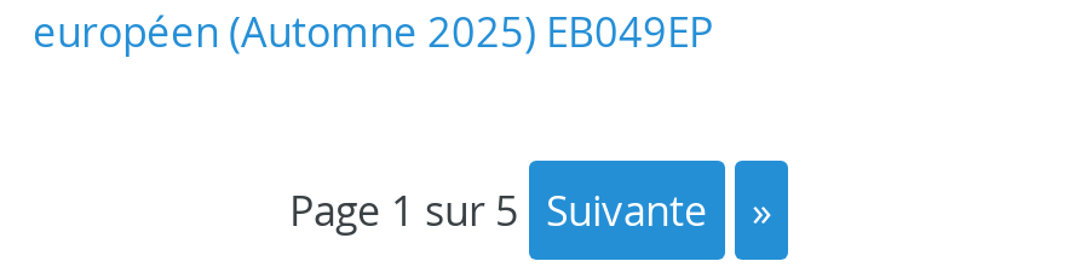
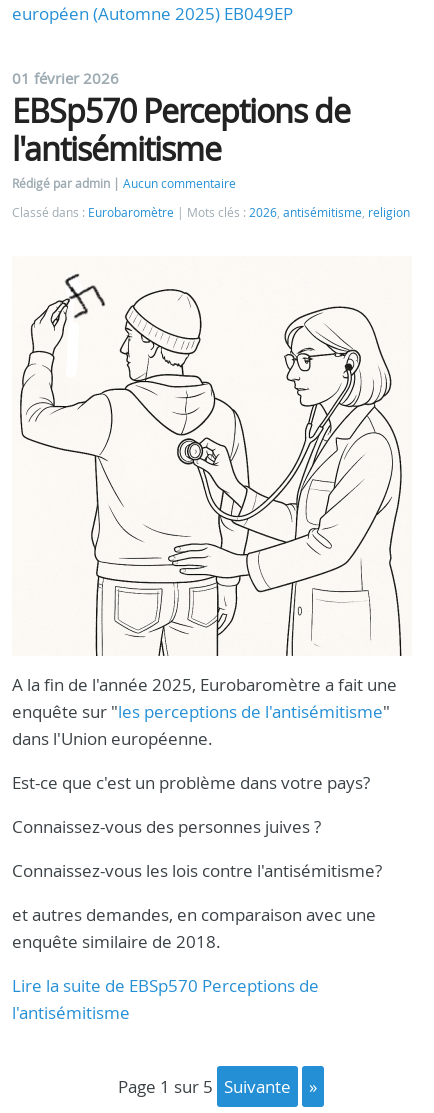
none -> [12,68,410,220] 01 février 2026 | EBSp570 Perceptions de | l'antisémitisme | Rédigé par admin | Aucun commentaire | Classé dans : Eurobaromètre | Mots clés : 2026, antisémitisme, religion
none -> [12,273,403,1024] [image] | A la fin de l'année 2025, Eurobaromètre a fait une | enquête sur "les perceptions de l'antisémitisme" | dans l'Union européenne. | Est-ce que c'est un problème dans votre pays? | Connaissez-vous des personnes juives ? | Connaissez-vous les lois contre l'antisémitisme? | et autres demandes, en comparaison avec une | enquête similaire de 2018. | Lire la suite de EBSp570 Perceptions de | l'antisémitisme

